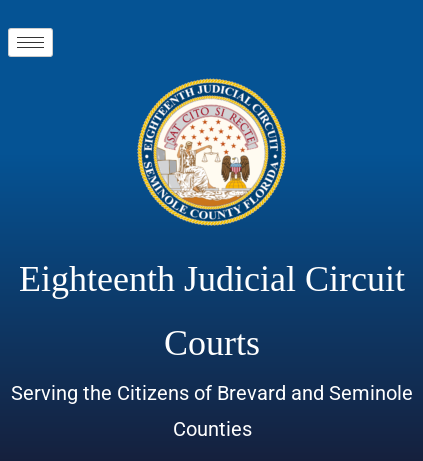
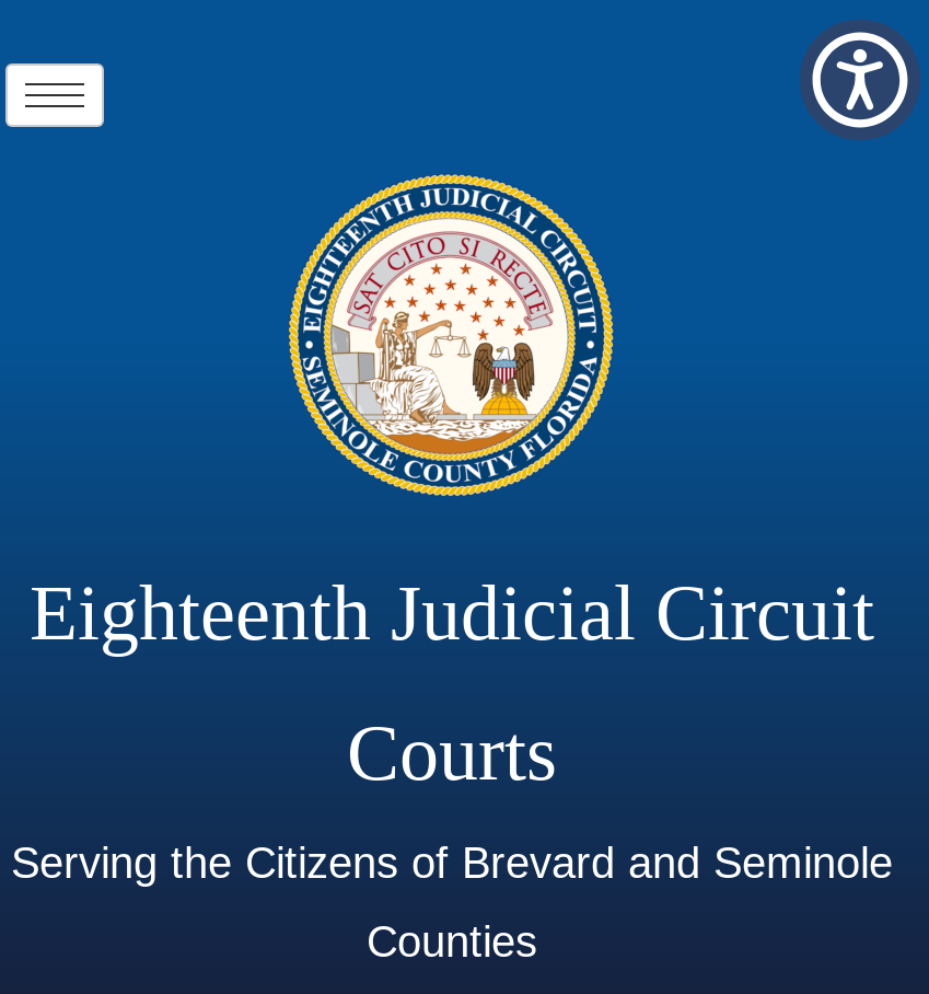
none -> [802,22,918,138] [image]

